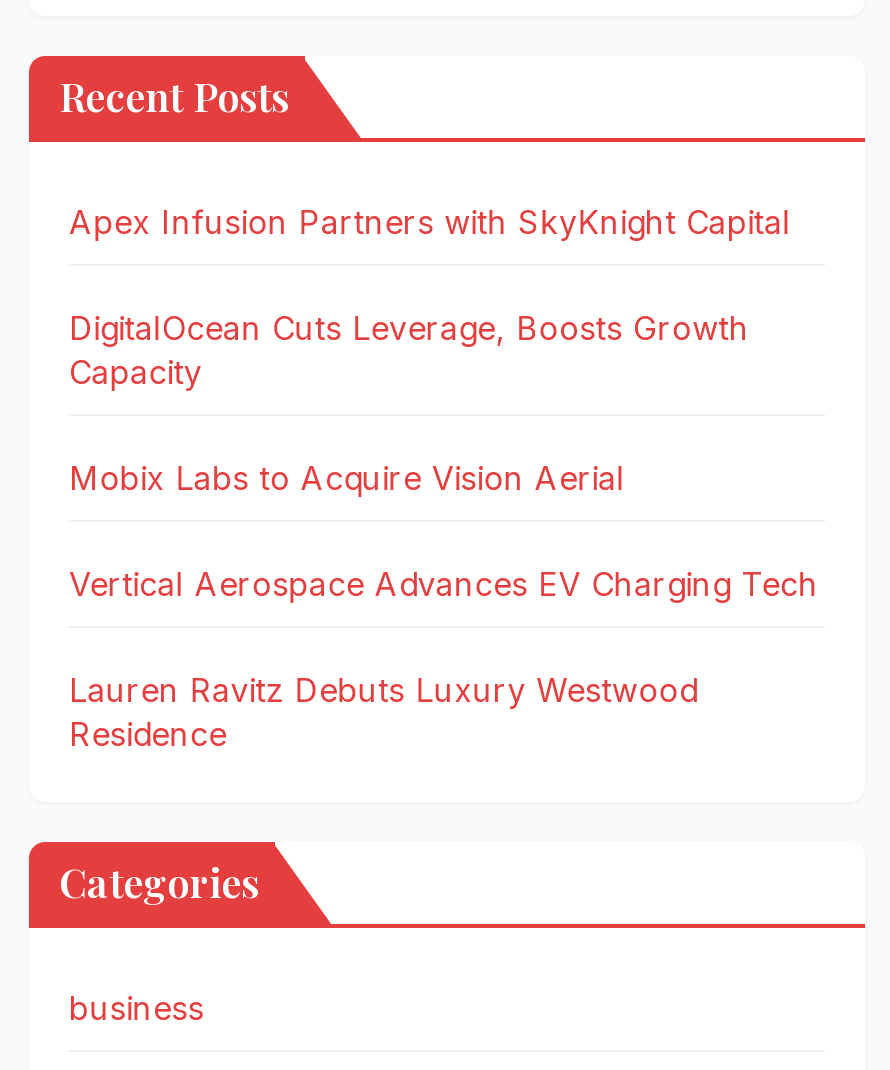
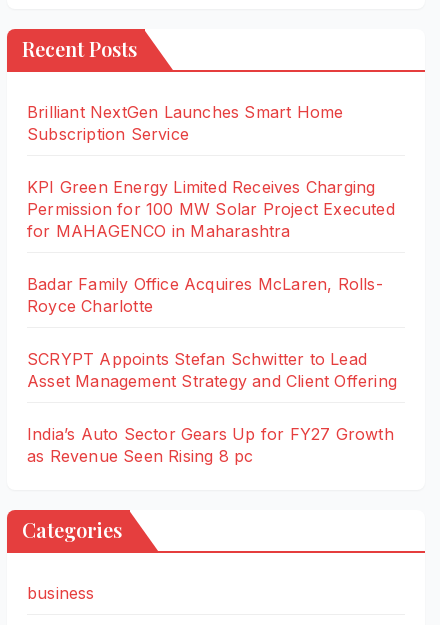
[69,203,791,243] Apex Infusion Partners with SkyKnight Capital -> [27,102,343,144] Brilliant NextGen Launches Smart Home | Subscription Service
[69,309,749,393] DigitalOcean Cuts Leverage, Boosts Growth | Capacity -> [27,177,395,241] KPI Green Energy Limited Receives Charging | Permission for 100 MW Solar Project Executed | for MAHAGENCO in Maharashtra
[69,459,625,499] Mobix Labs to Acquire Vision Aerial -> [27,274,383,316] Badar Family Office Acquires McLaren, Rolls- | Royce Charlotte
[69,565,819,605] Vertical Aerospace Advances EV Charging Tech -> [27,349,397,391] SCRYPT Appoints Stefan Schwitter to Lead | Asset Management Strategy and Client Offering
[69,671,697,755] Lauren Ravitz Debuts Luxury Westwood | Residence -> [27,424,394,466] India’s Auto Sector Gears Up for FY27 Growth | as Revenue Seen Rising 8 pc

